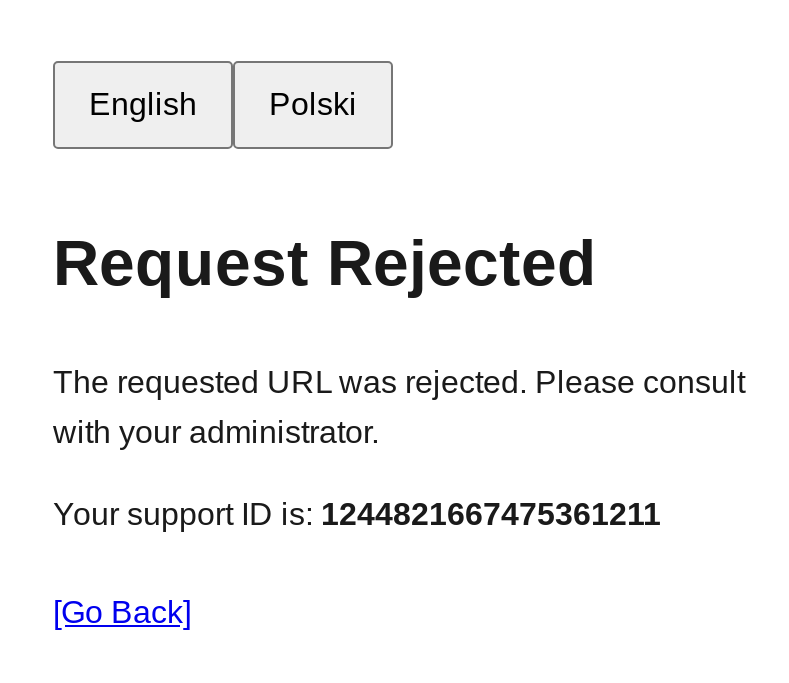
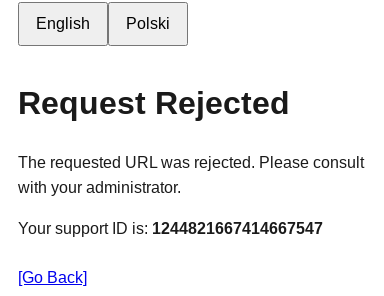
[53,498,661,532] Your support ID is: 1244821667475361211 -> [18,220,323,237] Your support ID is: 1244821667414667547

